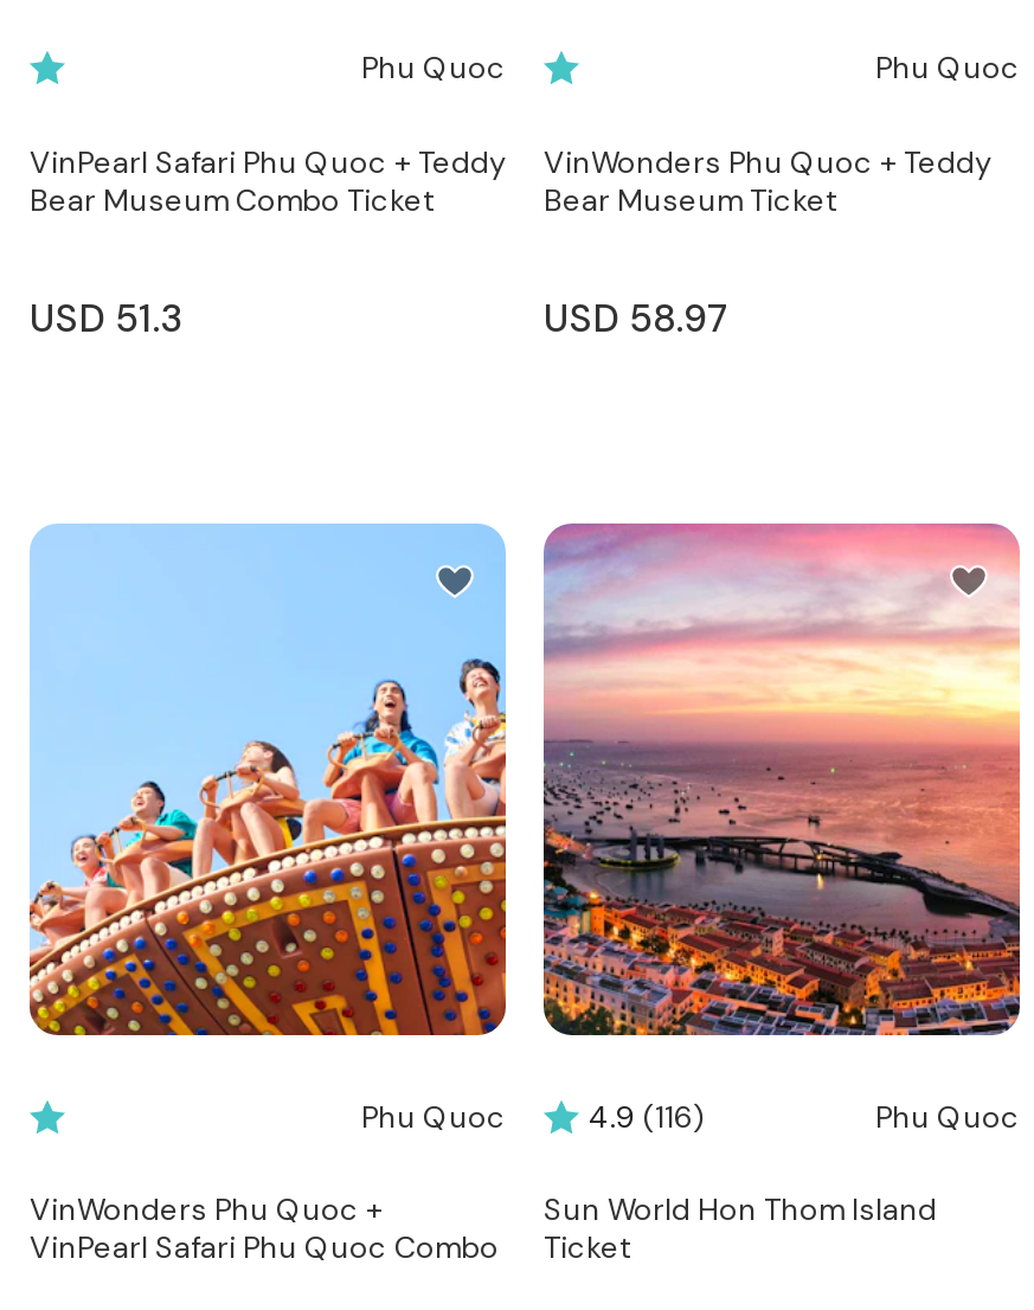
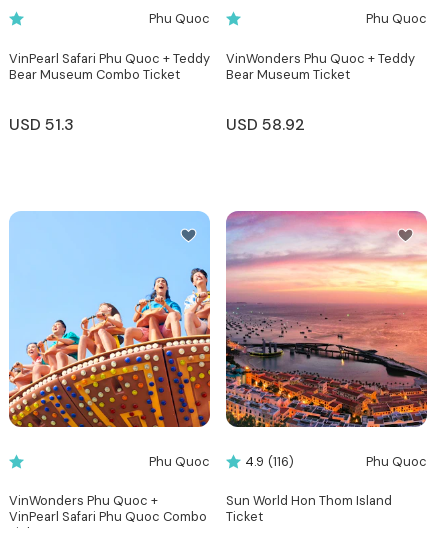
[544,293,731,343] USD 58.97 -> [226,114,305,135] USD 58.92

